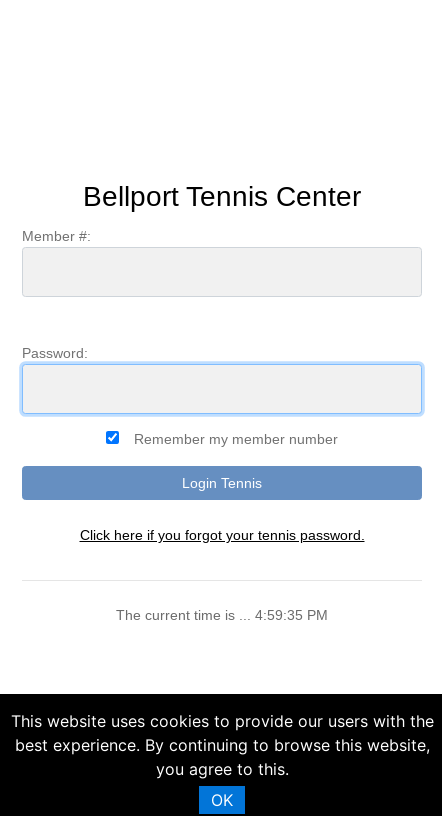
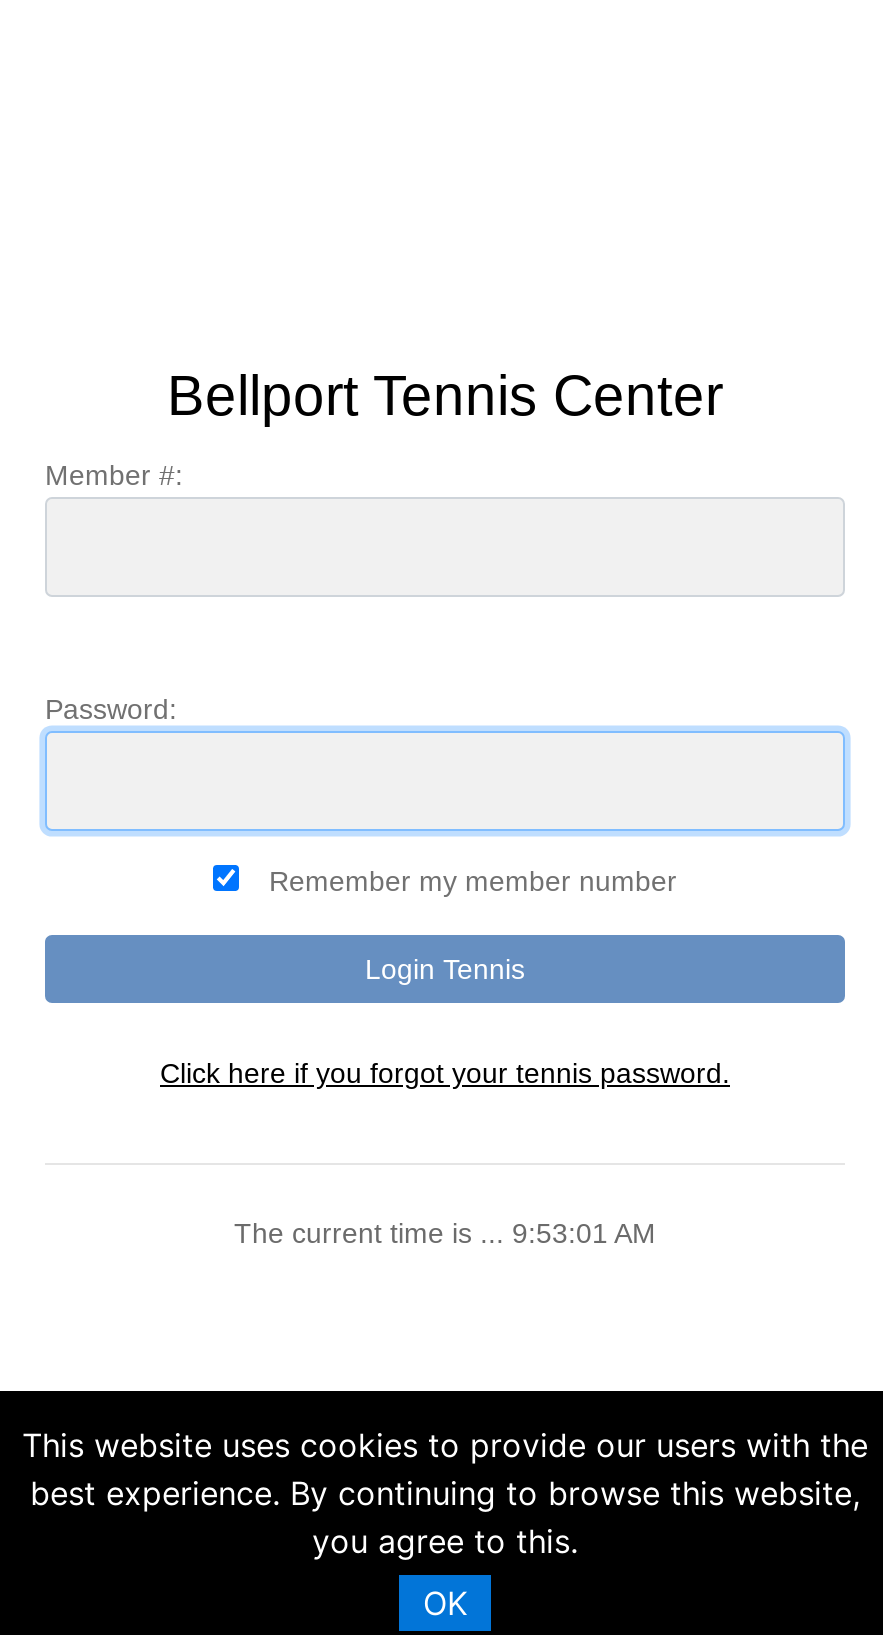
[116,607,328,623] The current time is ... 4:59:35 PM -> [234,1217,656,1249] The current time is ... 9:53:01 AM

